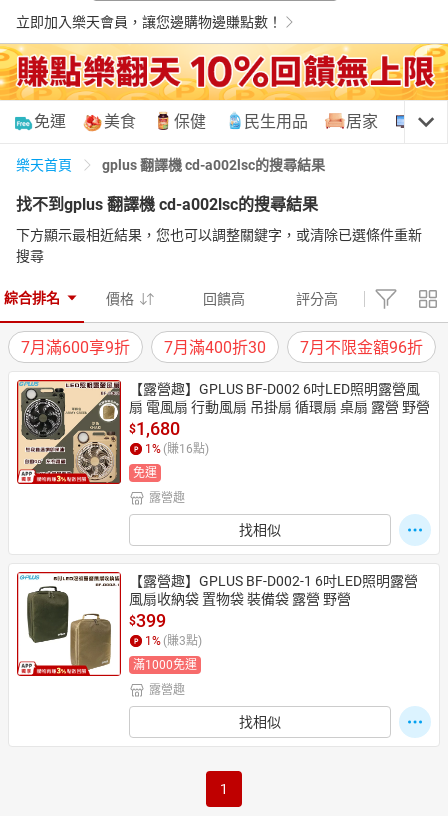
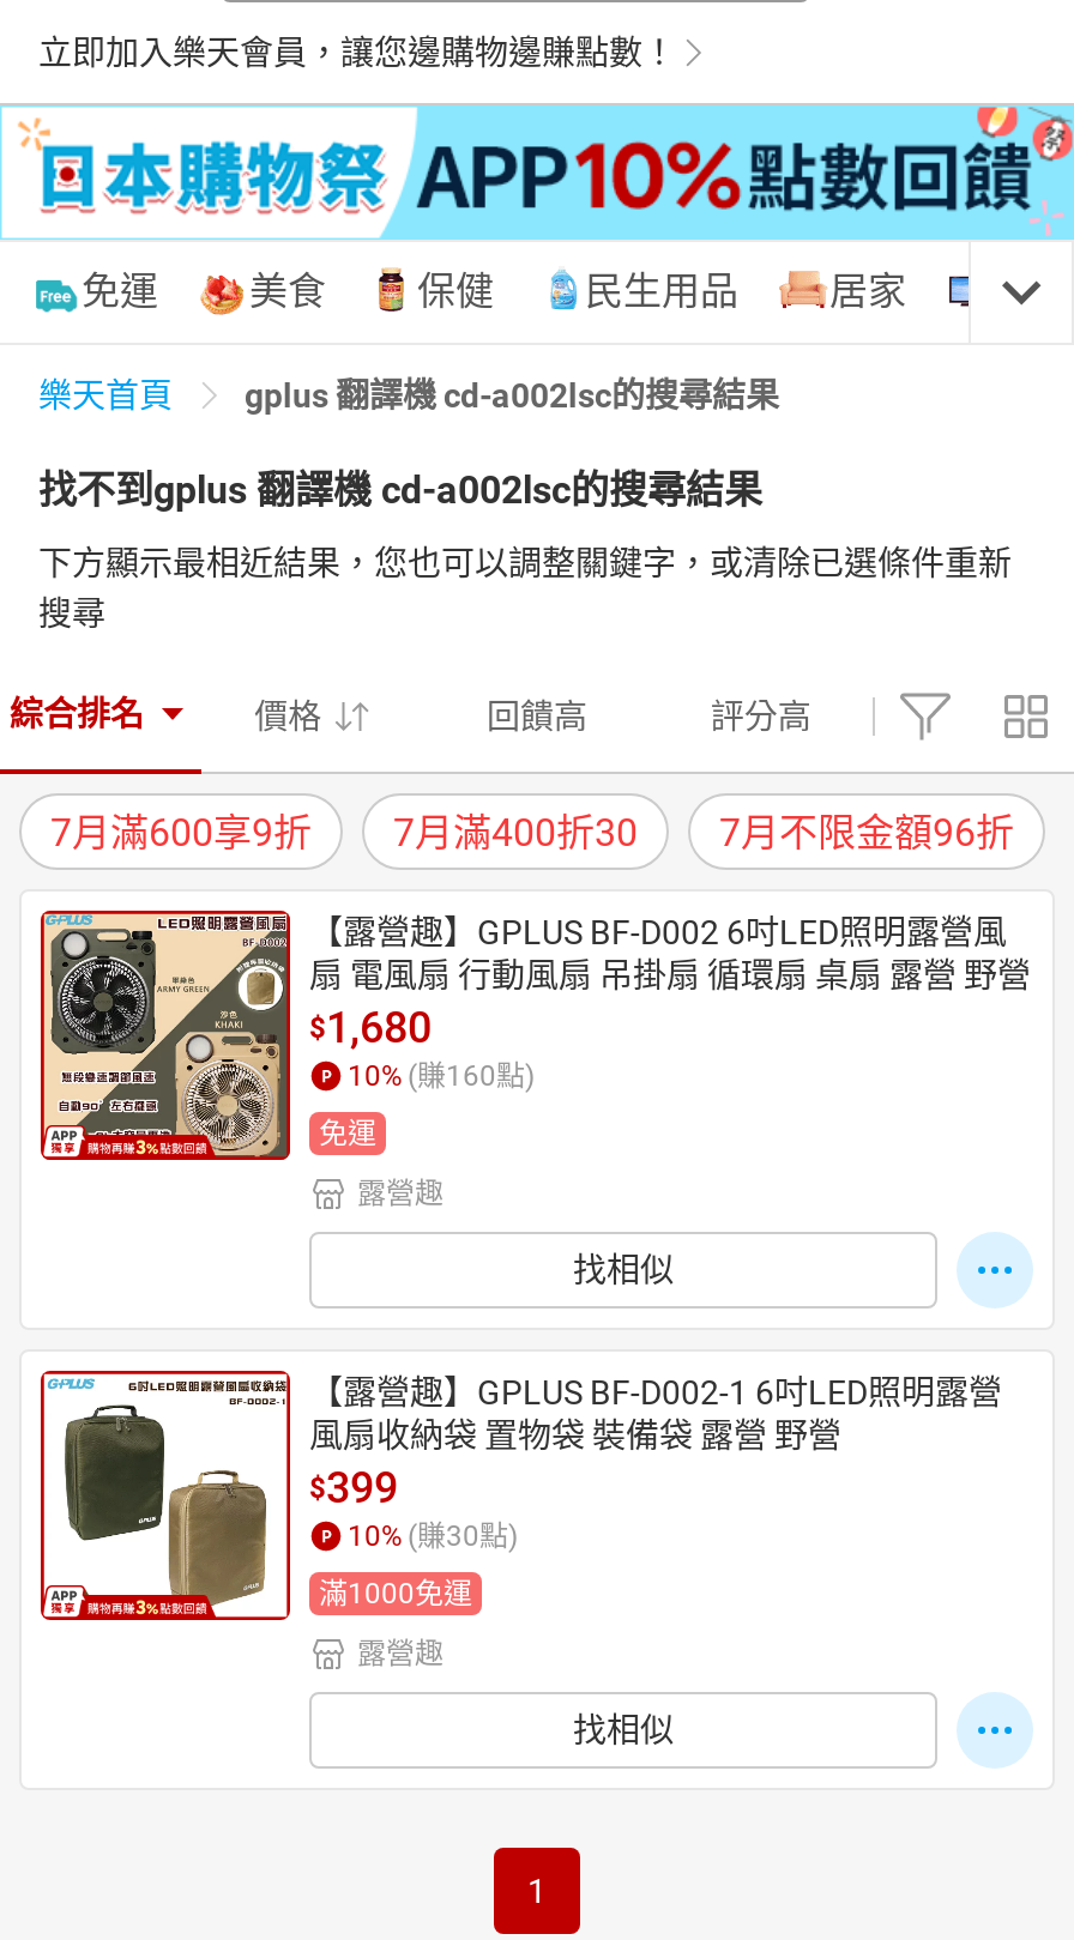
[3,43,445,101] [image] -> [7,103,1067,242] [image]
[145,442,209,456] 1% (賺16點) -> [348,1059,535,1093] 10% (賺160點)
[145,634,202,648] 1% (賺3點) -> [348,1519,518,1553] 10% (賺30點)

